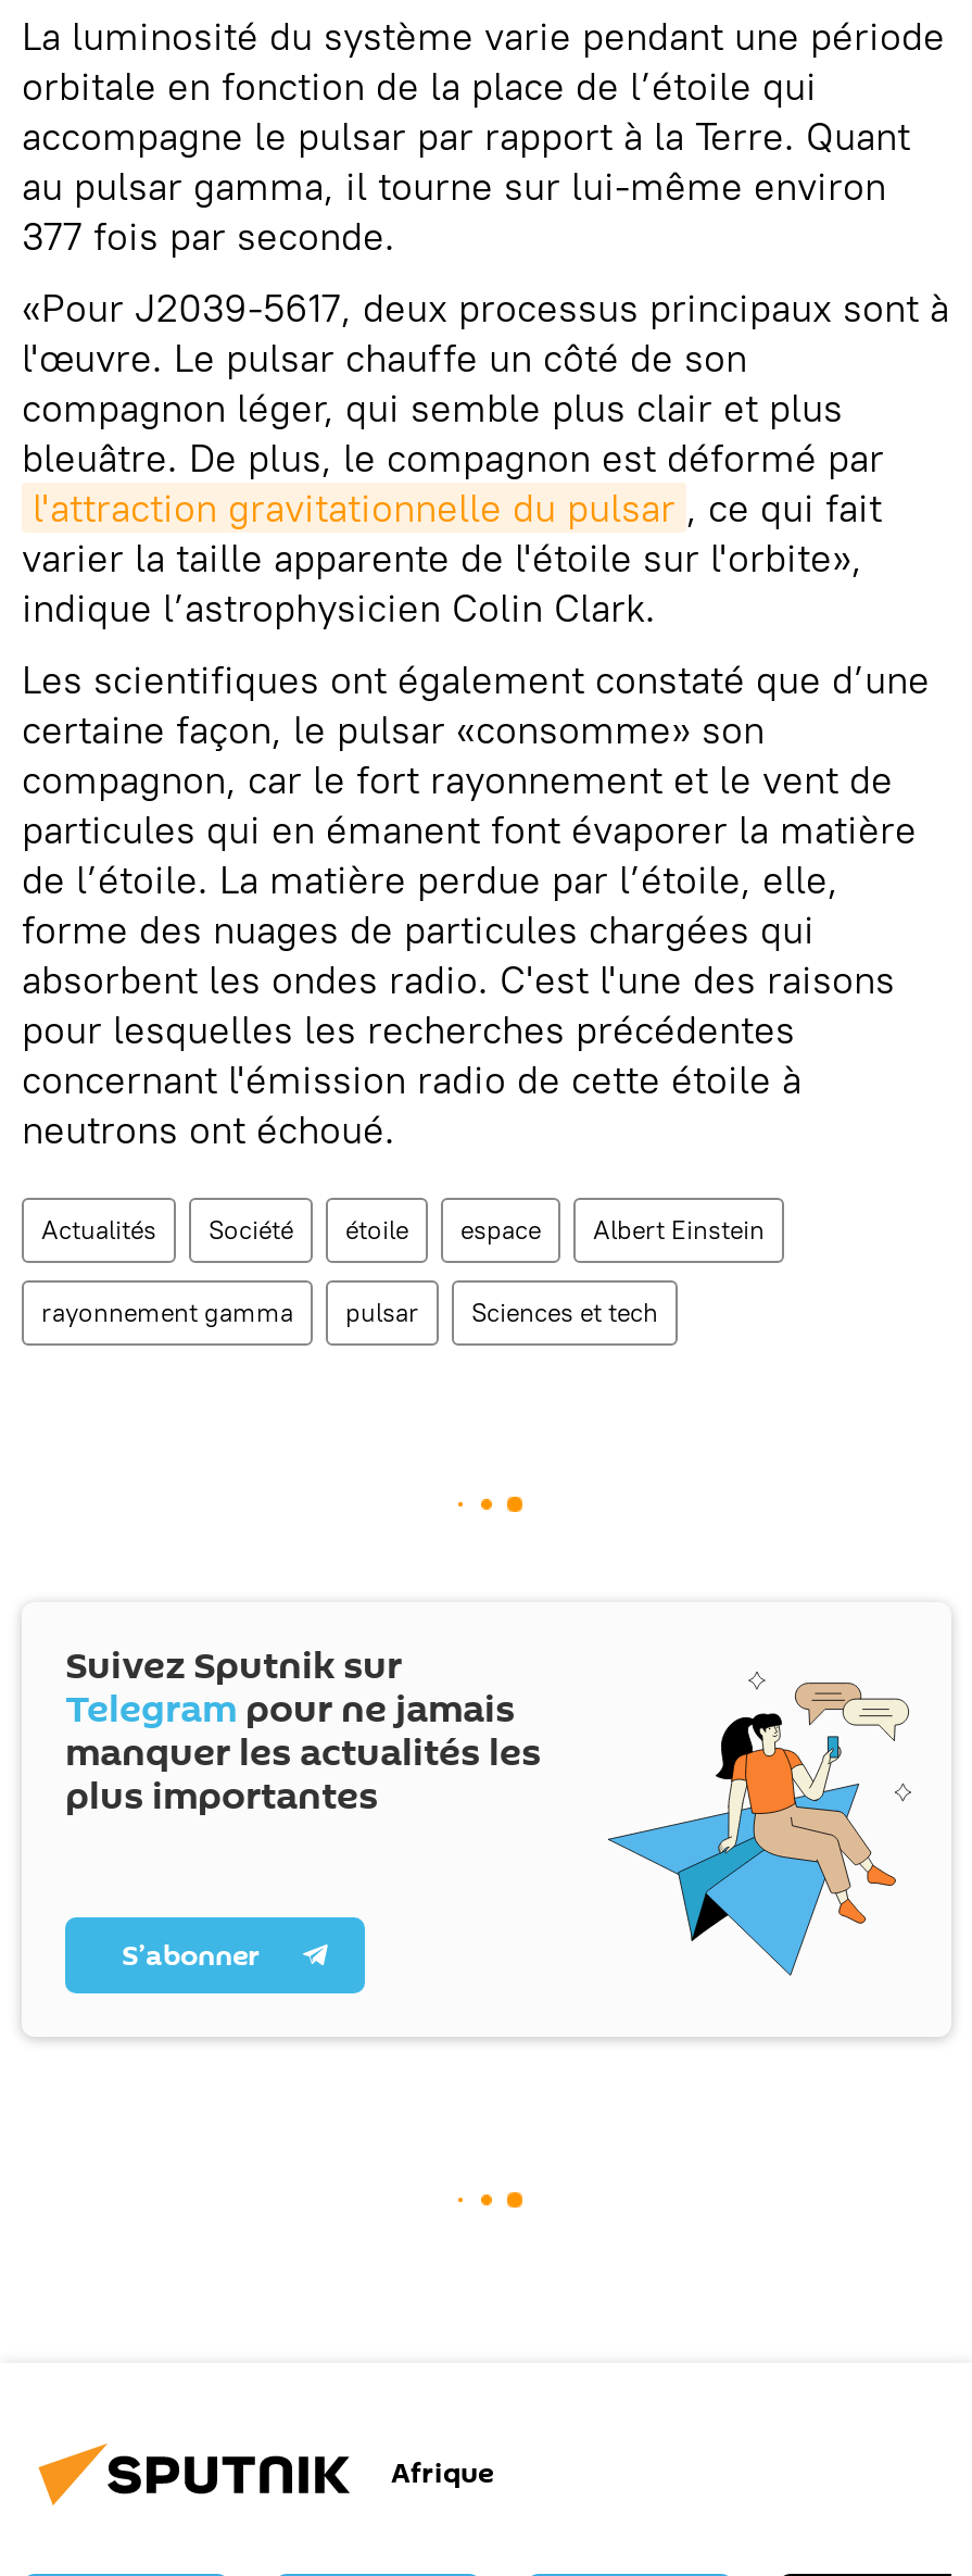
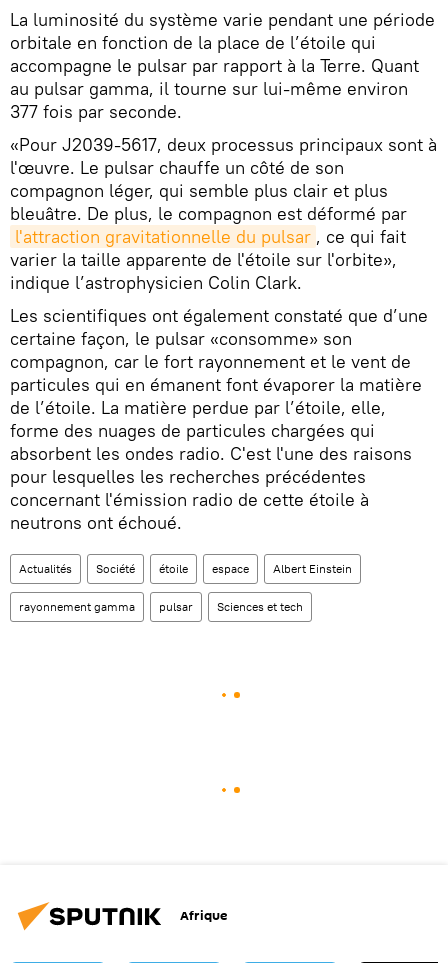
[65,1639,912,1978] [image] | Suivez Sputnik sur | Telegram pour ne jamais | manquer les actualités les | plus importantes | S’abonner -> none

